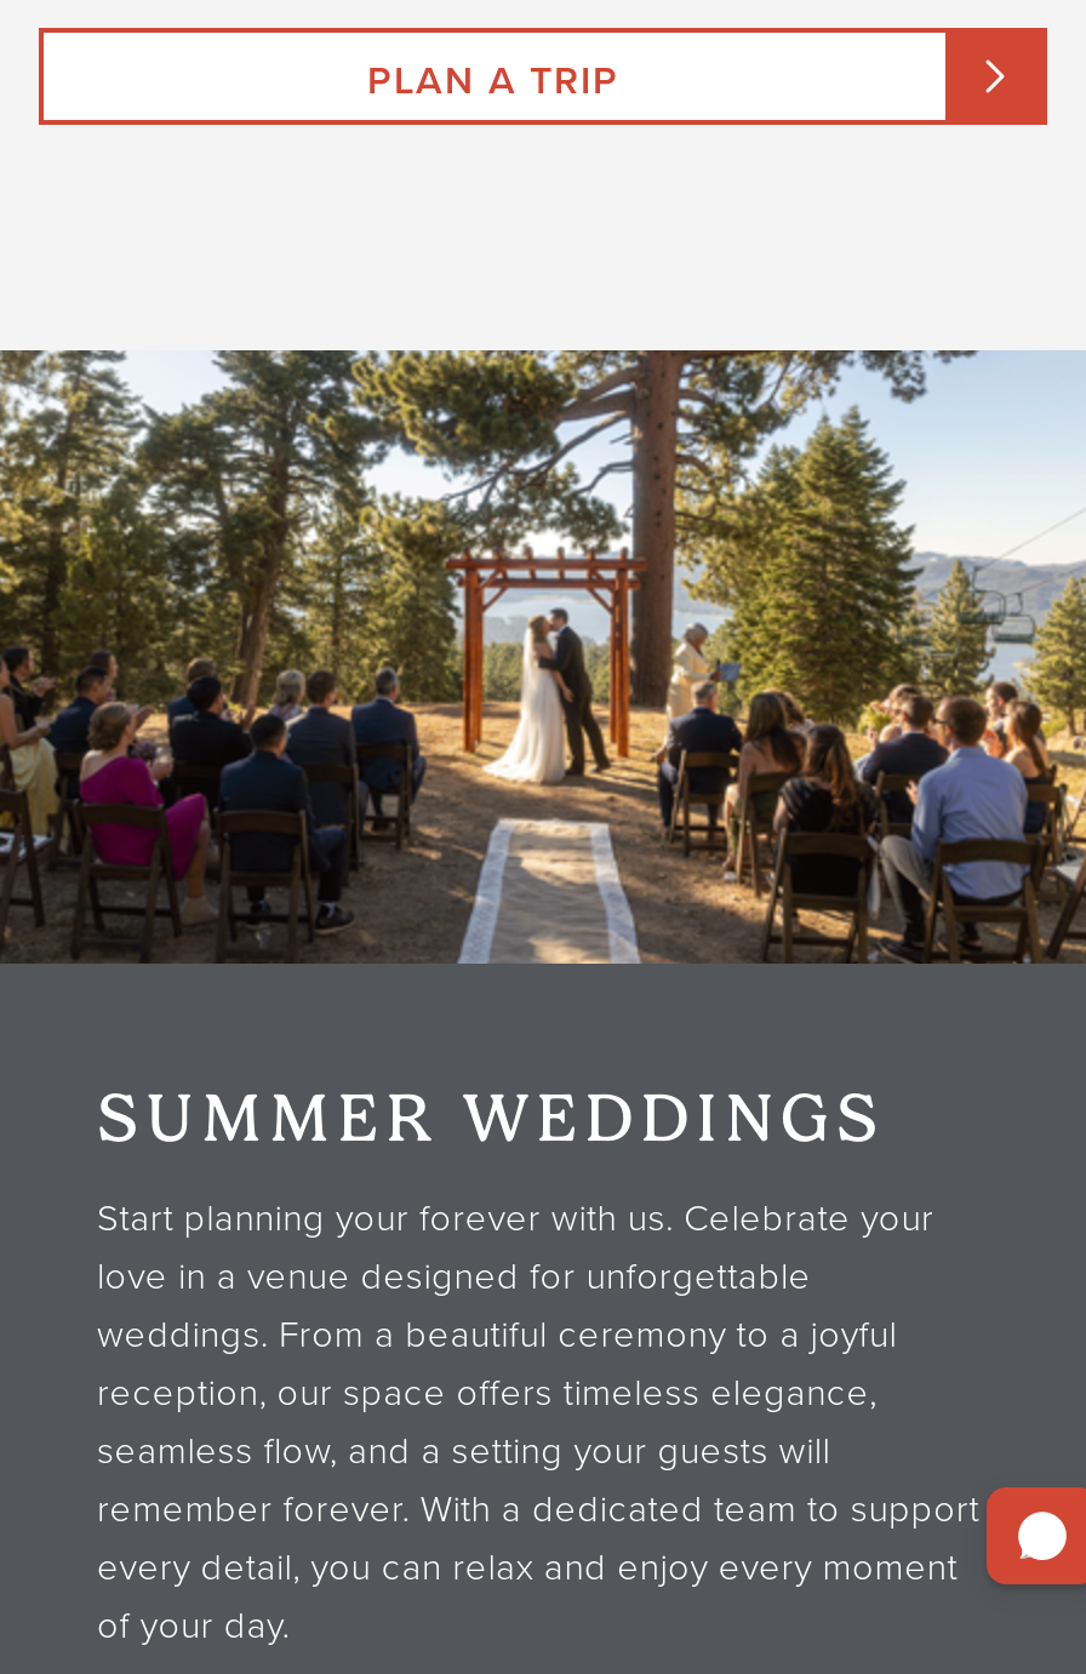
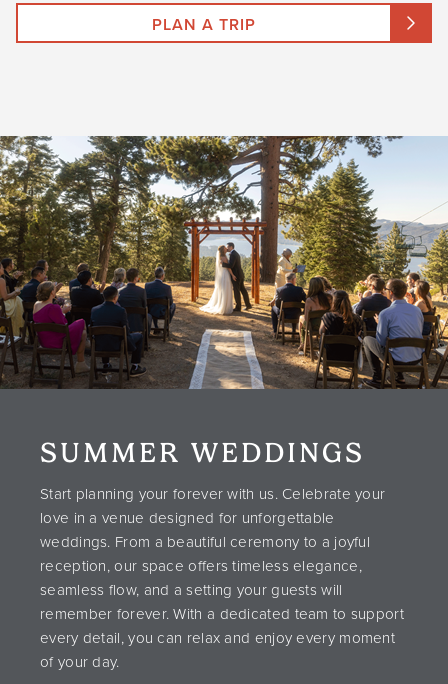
[984,1485,1079,1584] [image] -> none

